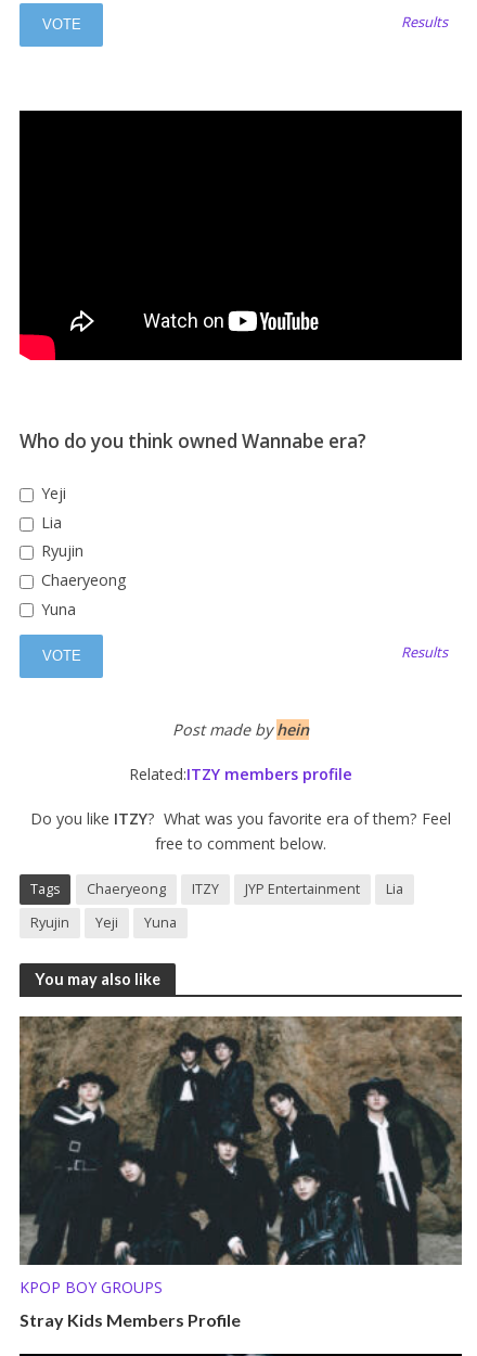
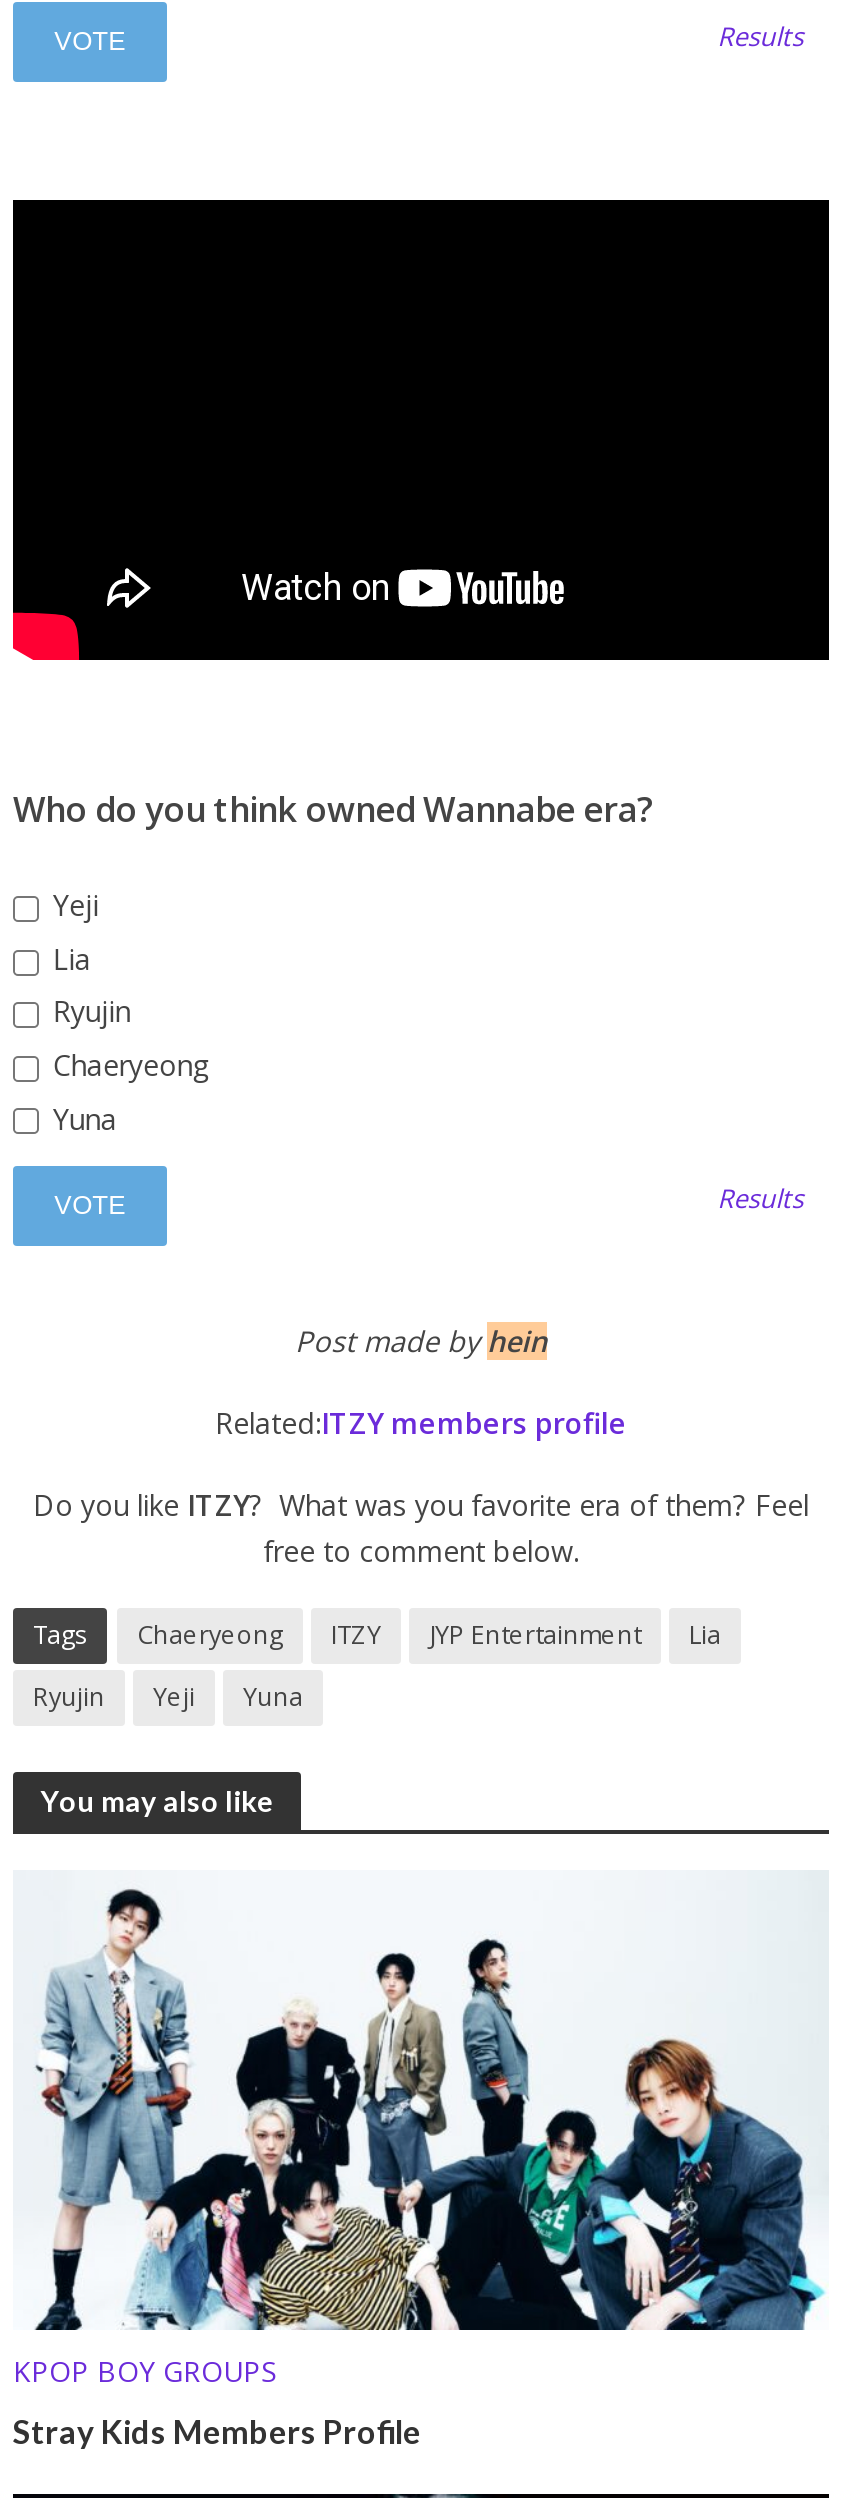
[18,1015,463,1266] [image] -> [13,1872,829,2332] [image]

